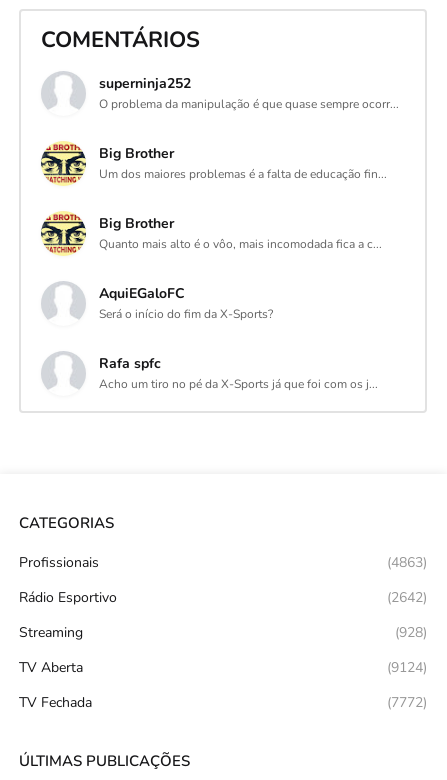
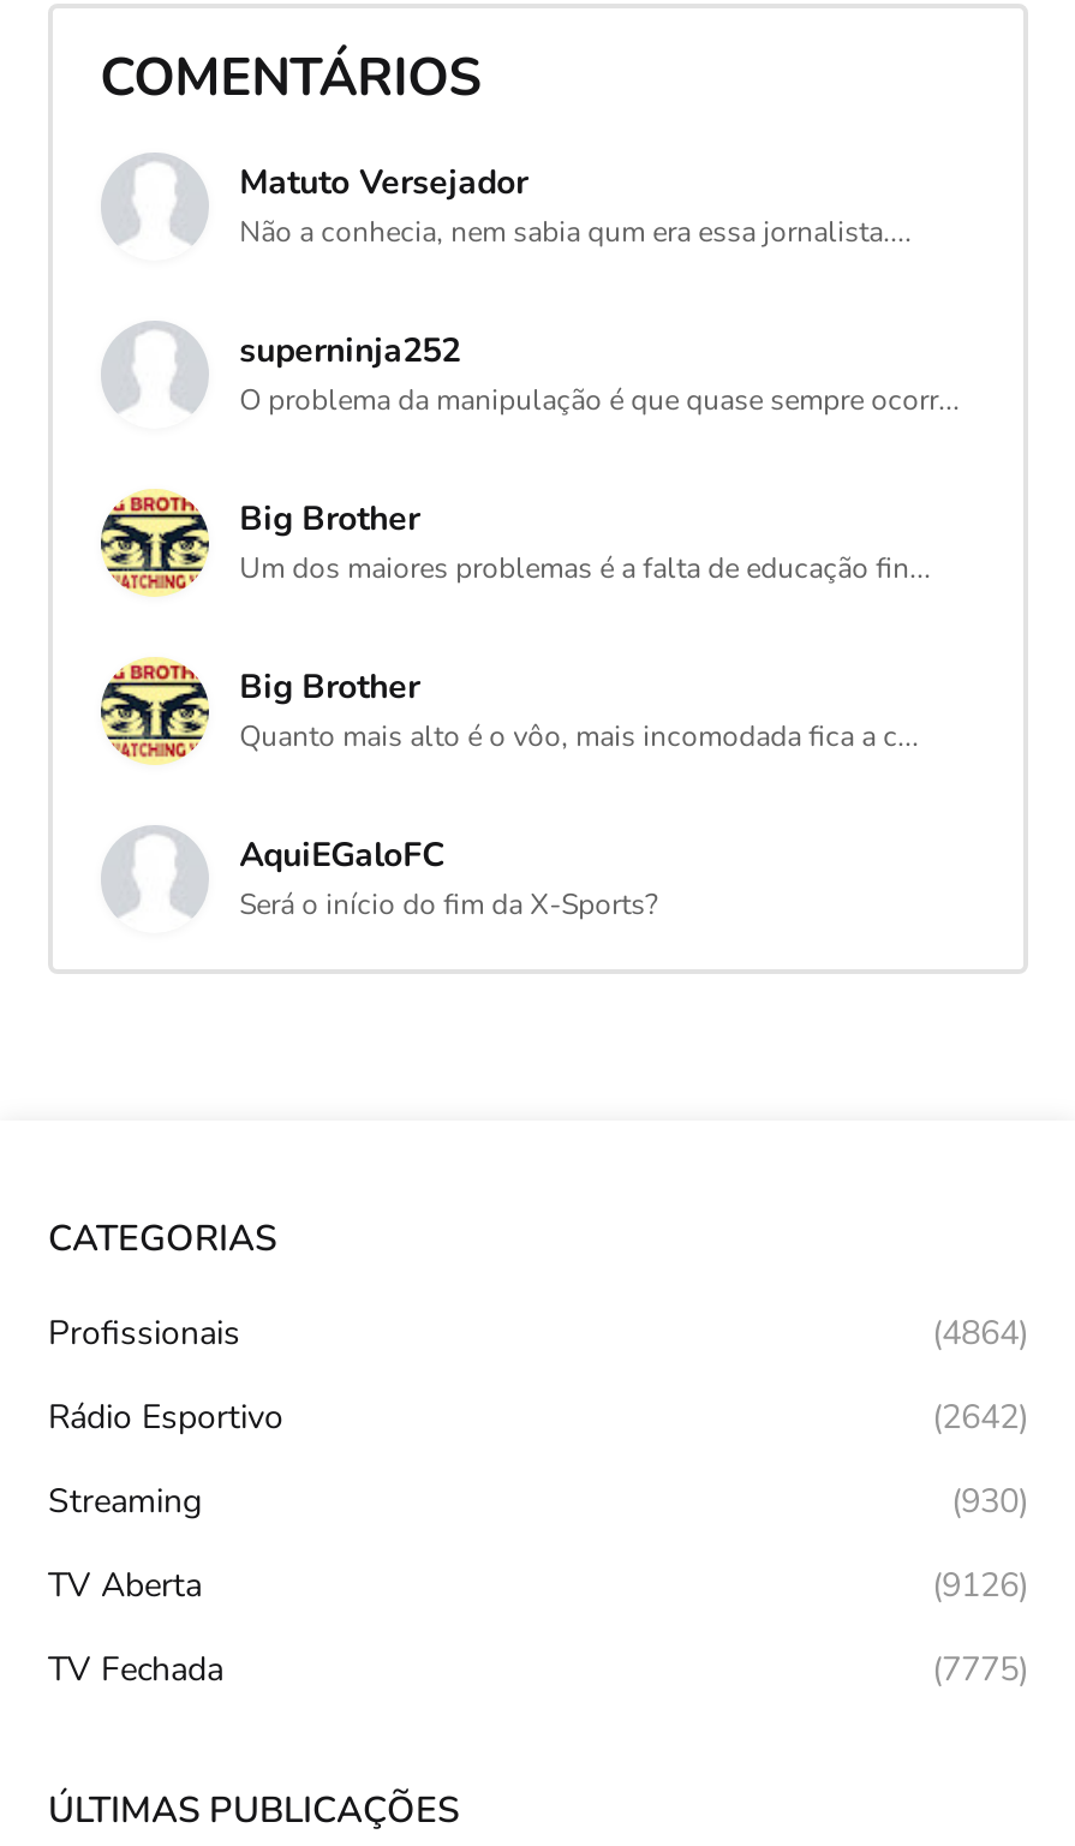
none -> [239,159,912,251] Matuto Versejador | Não a conhecia, nem sabia qum era essa jornalista....
moved [40,74,399,322] -> [98,328,960,923]: [image] | superninja252 | O problema da manipulação é que quase sempre ocorr... | ... | AquiEGaloFC | Será o início do fim da X-Sports?
[99,354,378,392] Rafa spfc | Acho um tiro no pé da X-Sports já que foi com os j... -> none
[387,552,427,571] (4863) -> [932,1309,1028,1355] (4864)
[395,622,427,641] (928) -> [951,1477,1028,1523] (930)
[387,657,427,676] (9124) -> [932,1561,1028,1607] (9126)
[387,692,427,711] (7772) -> [932,1645,1028,1691] (7775)

